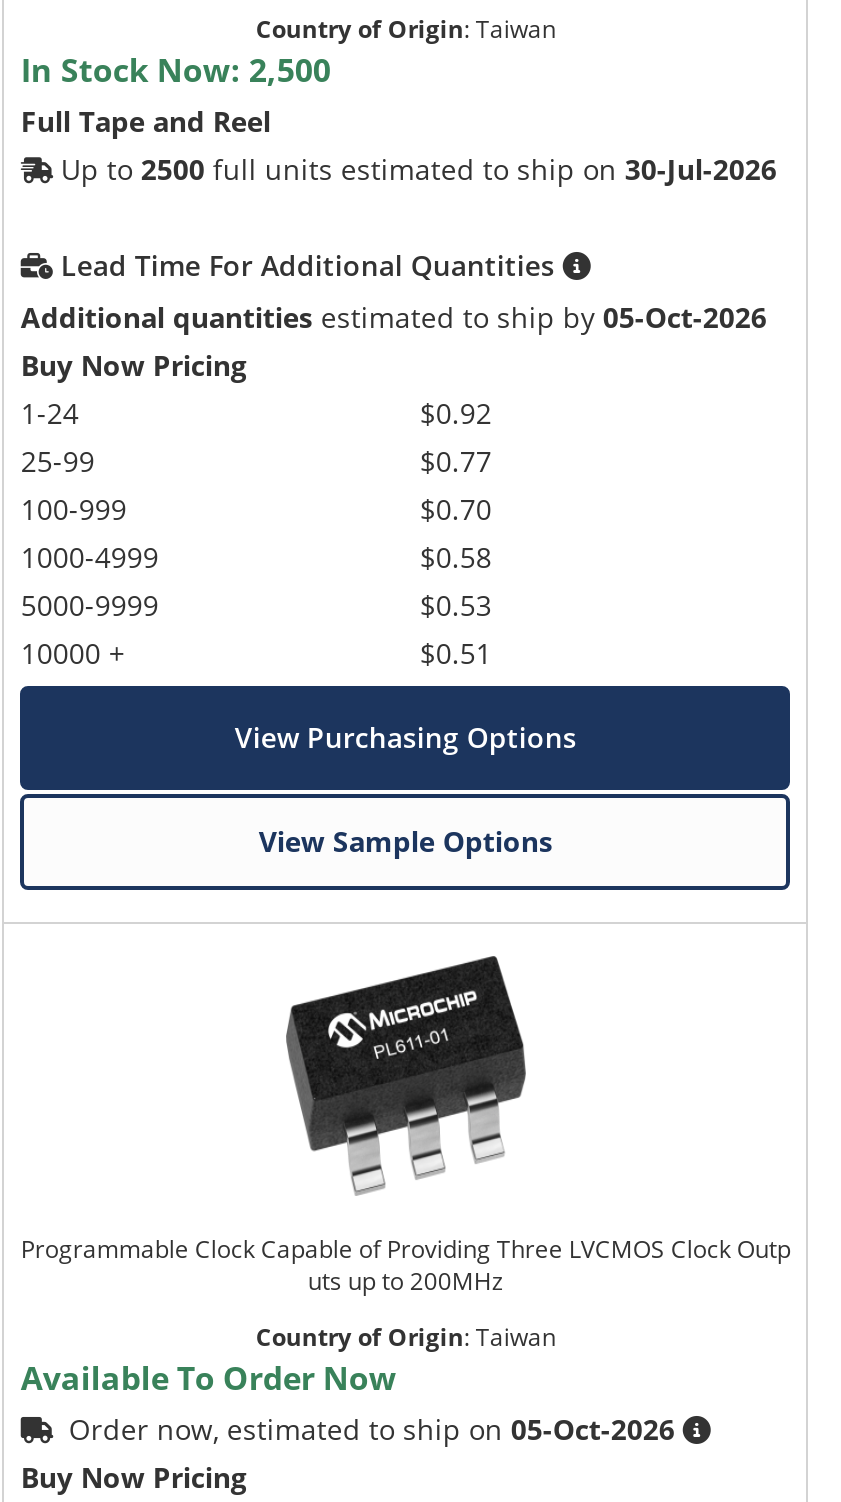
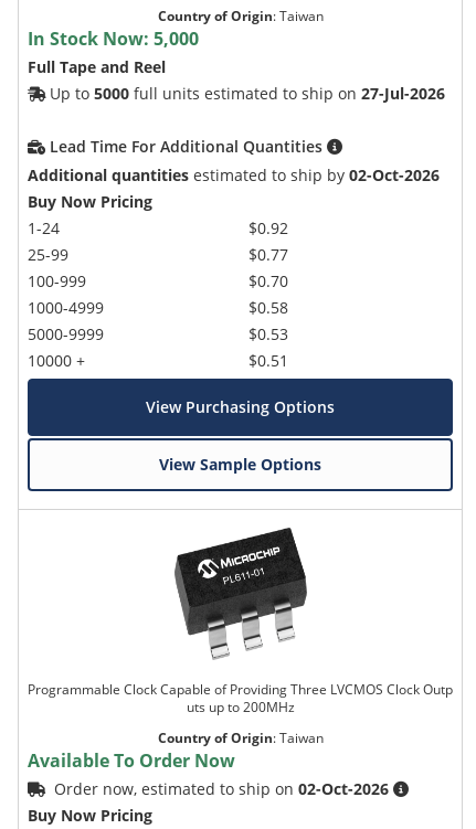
[21,47,331,91] In Stock Now: 2,500 -> [28,26,199,50] In Stock Now: 5,000
[61,149,777,187] Up to 2500 full units estimated to ship on 30-Jul-2026 -> [50,82,446,103] Up to 5000 full units estimated to ship on 27-Jul-2026
[21,297,767,335] Additional quantities estimated to ship by 05-Oct-2026 -> [28,164,440,185] Additional quantities estimated to ship by 02-Oct-2026
[69,1409,675,1447] Order now, estimated to ship on 05-Oct-2026 -> [55,778,389,799] Order now, estimated to ship on 02-Oct-2026

